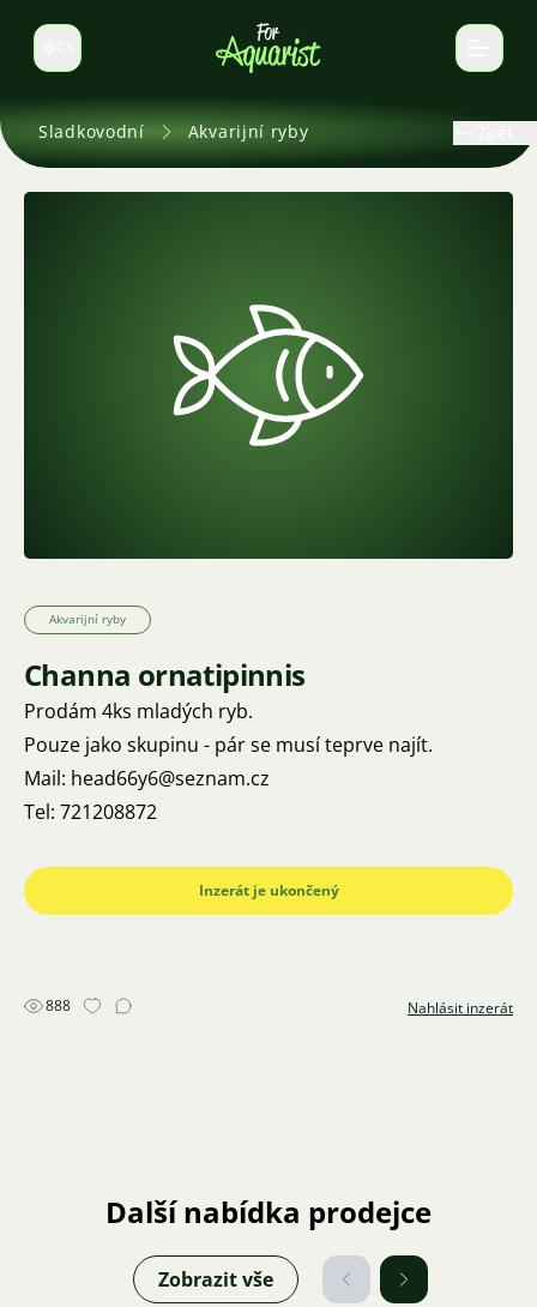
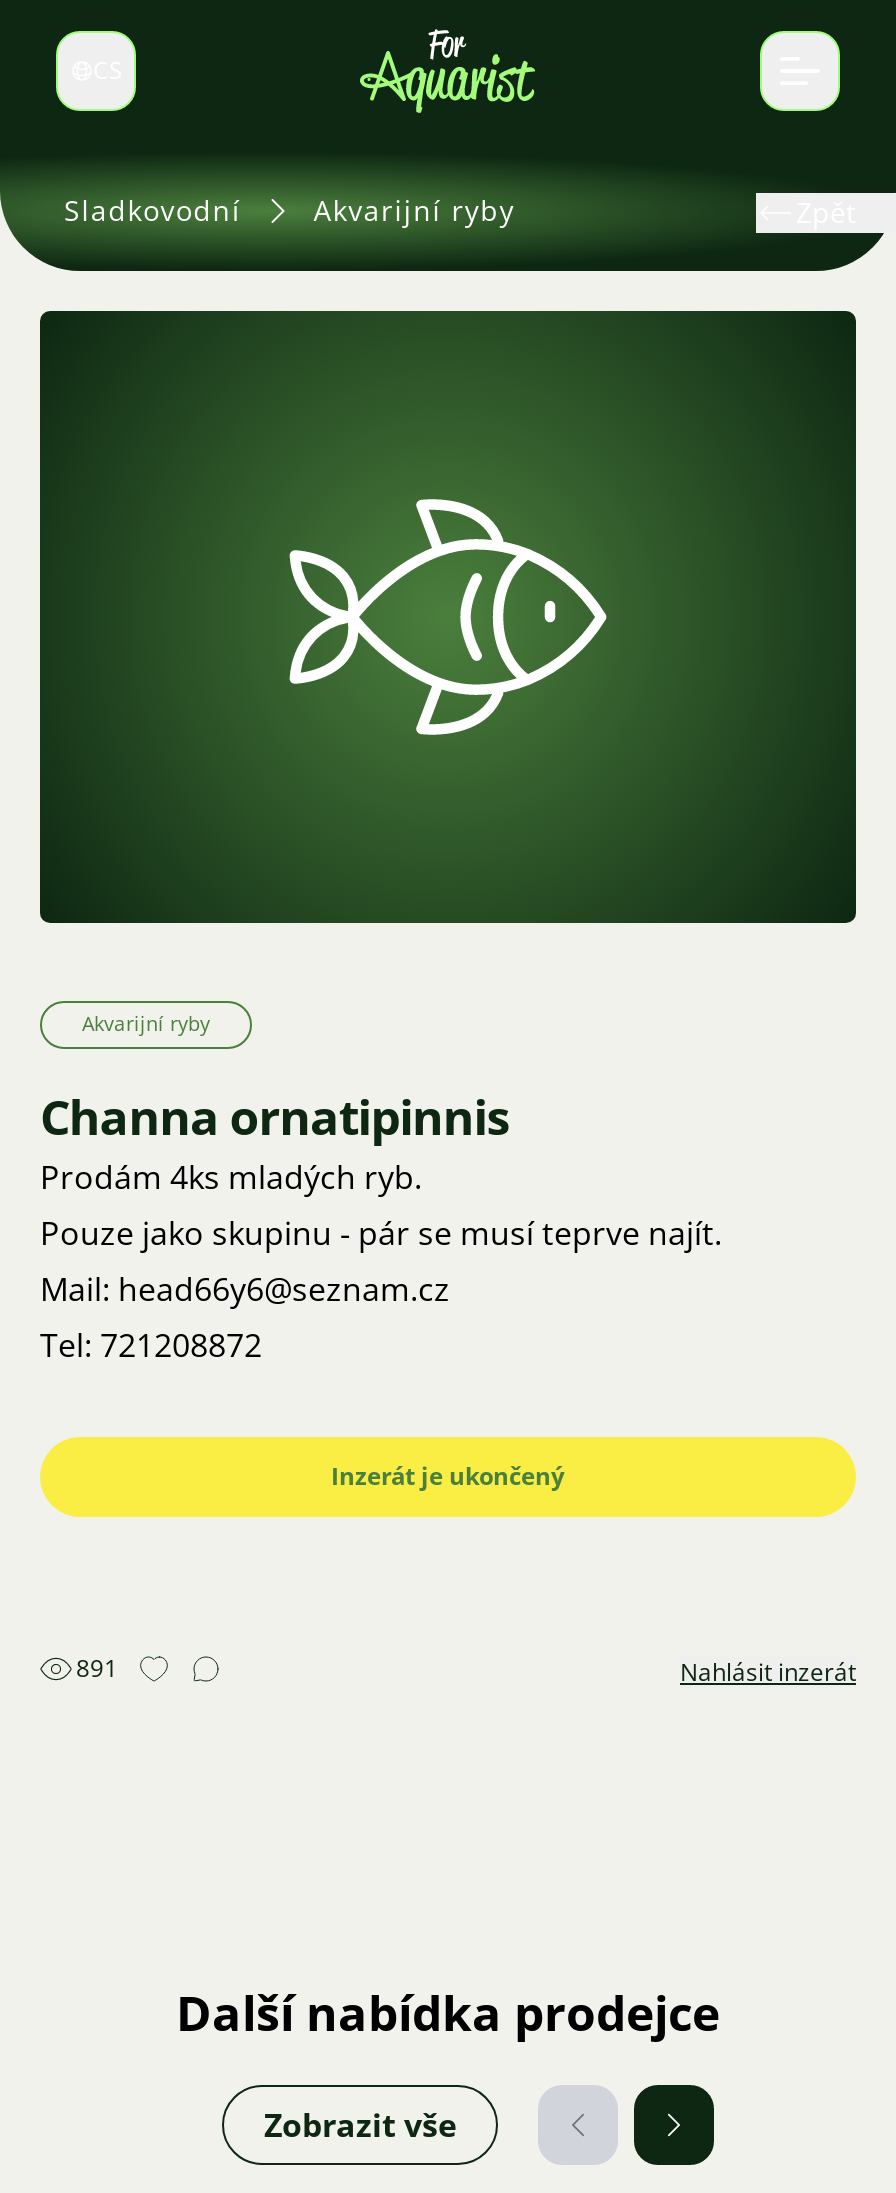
[46,995,71,1015] 888 -> [76,1650,118,1684] 891

